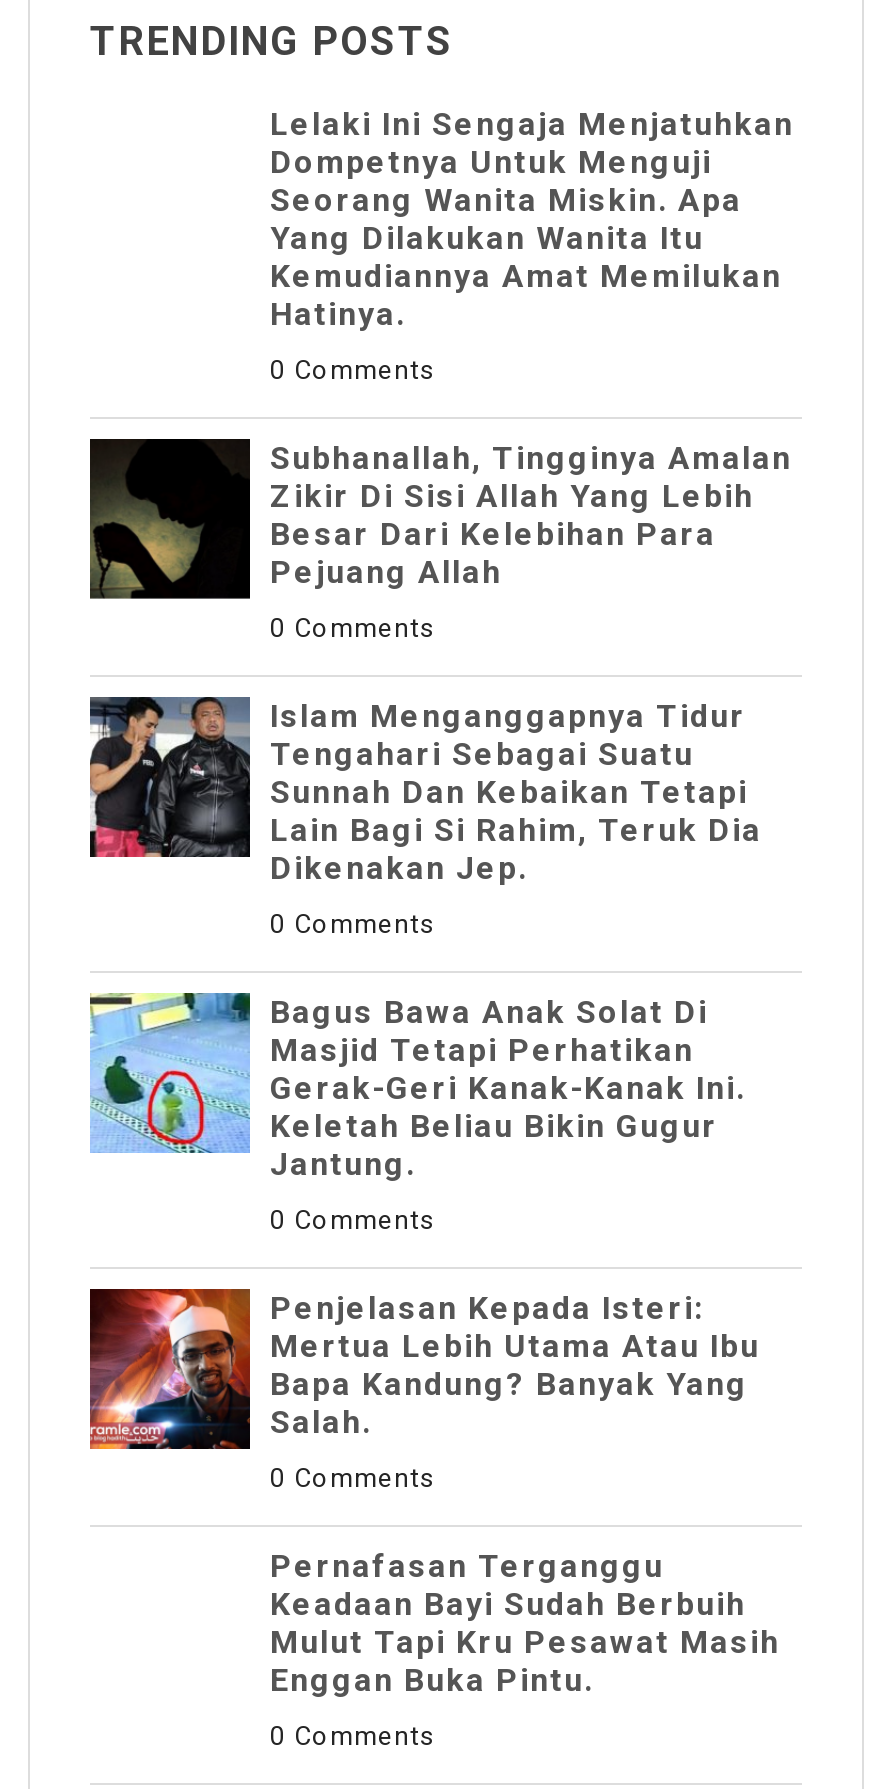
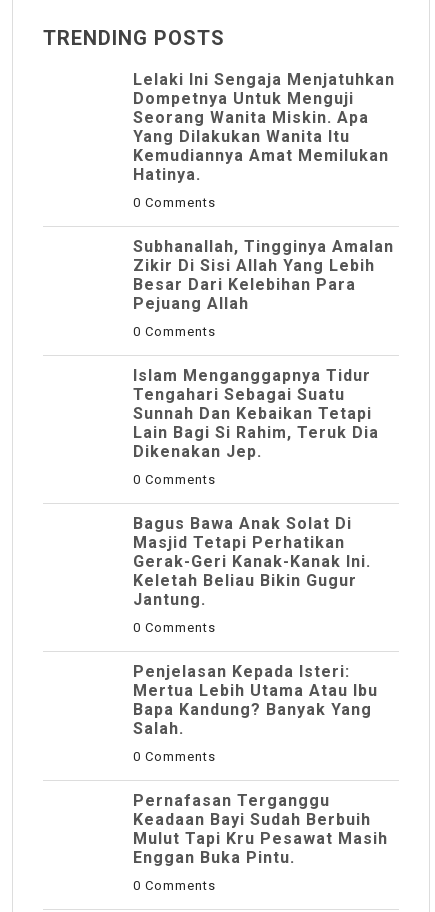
[88,436,252,602] [image] -> none
[88,694,252,860] [image] -> none
[88,990,252,1156] [image] -> none
[88,1286,252,1452] [image] -> none

